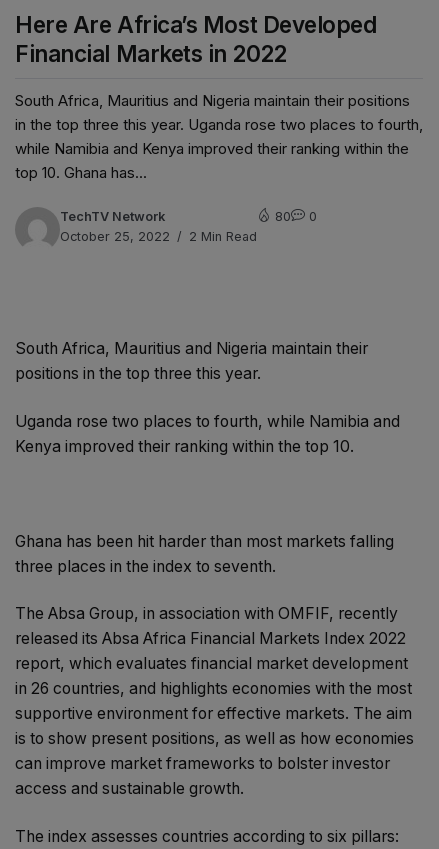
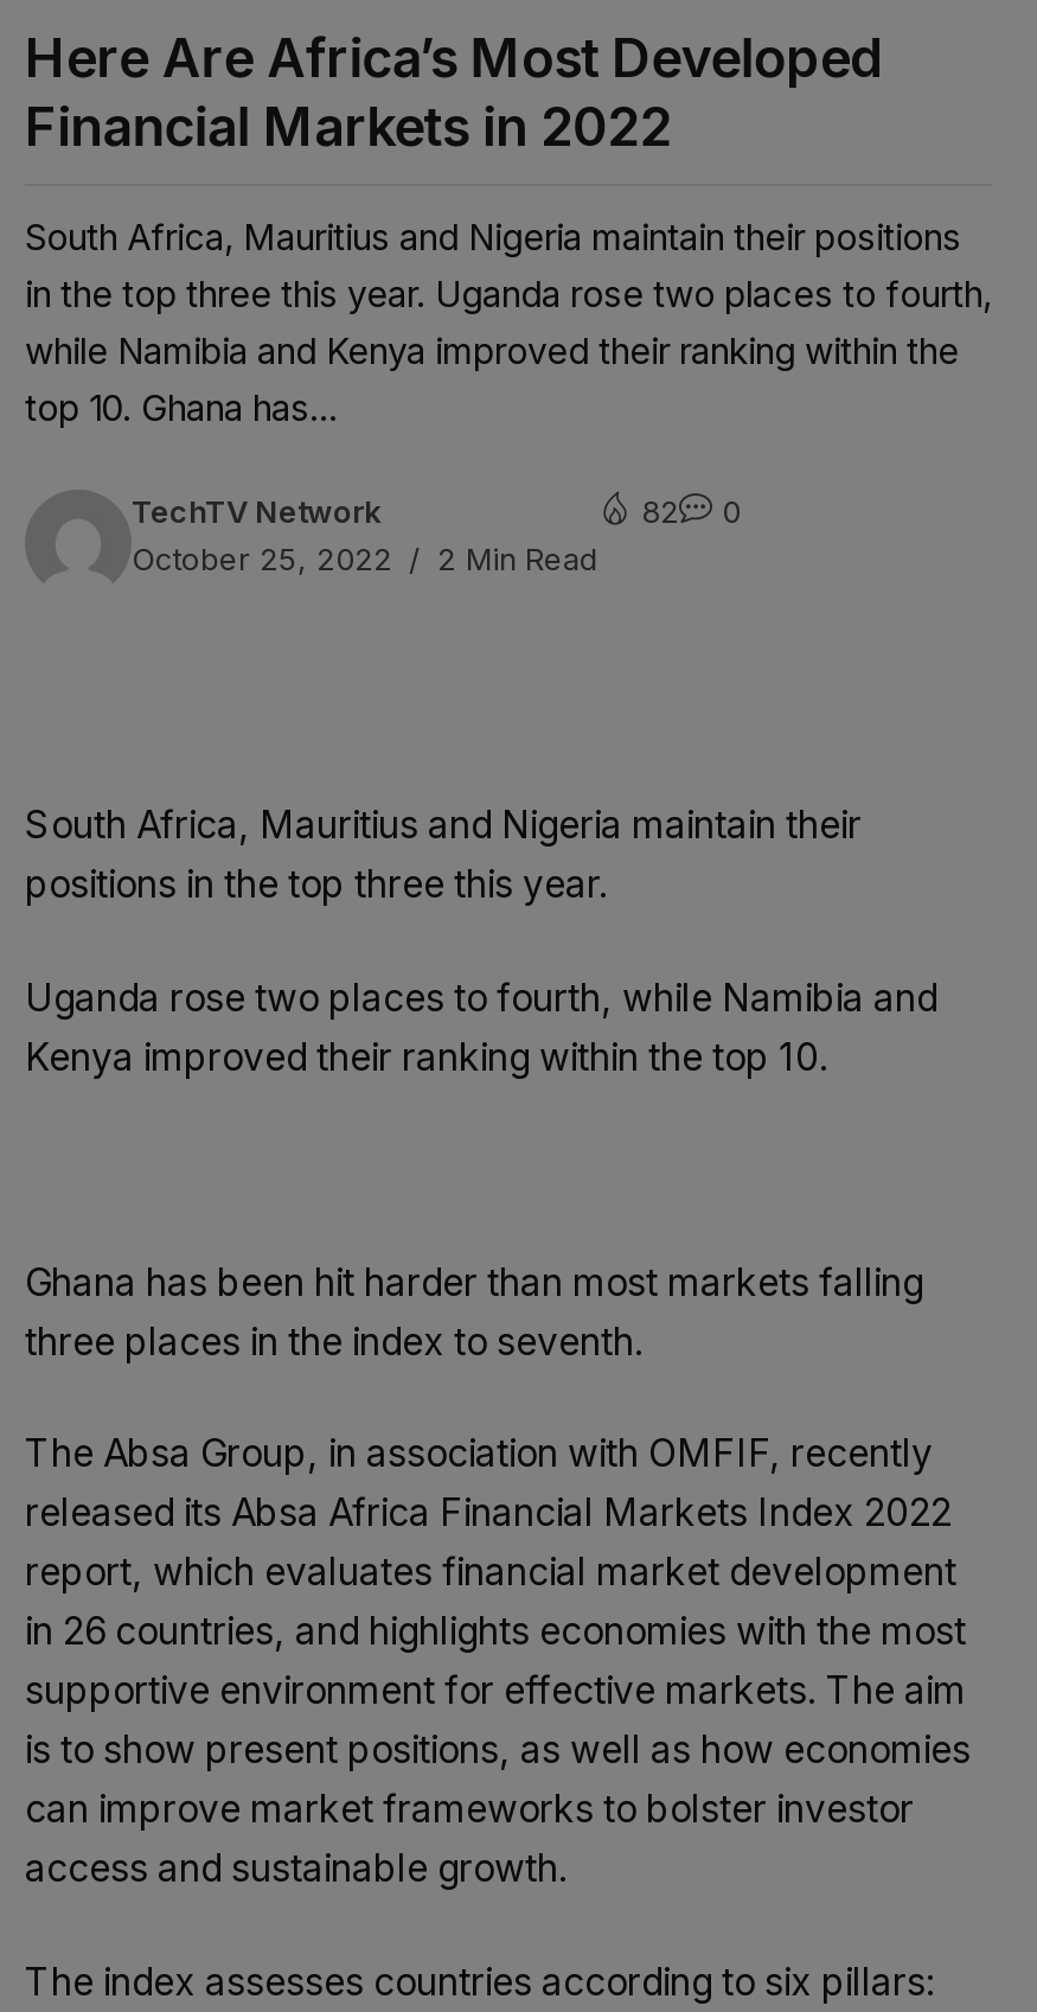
[275,209,317,224] 80 0 -> [641,495,741,531] 82 0

